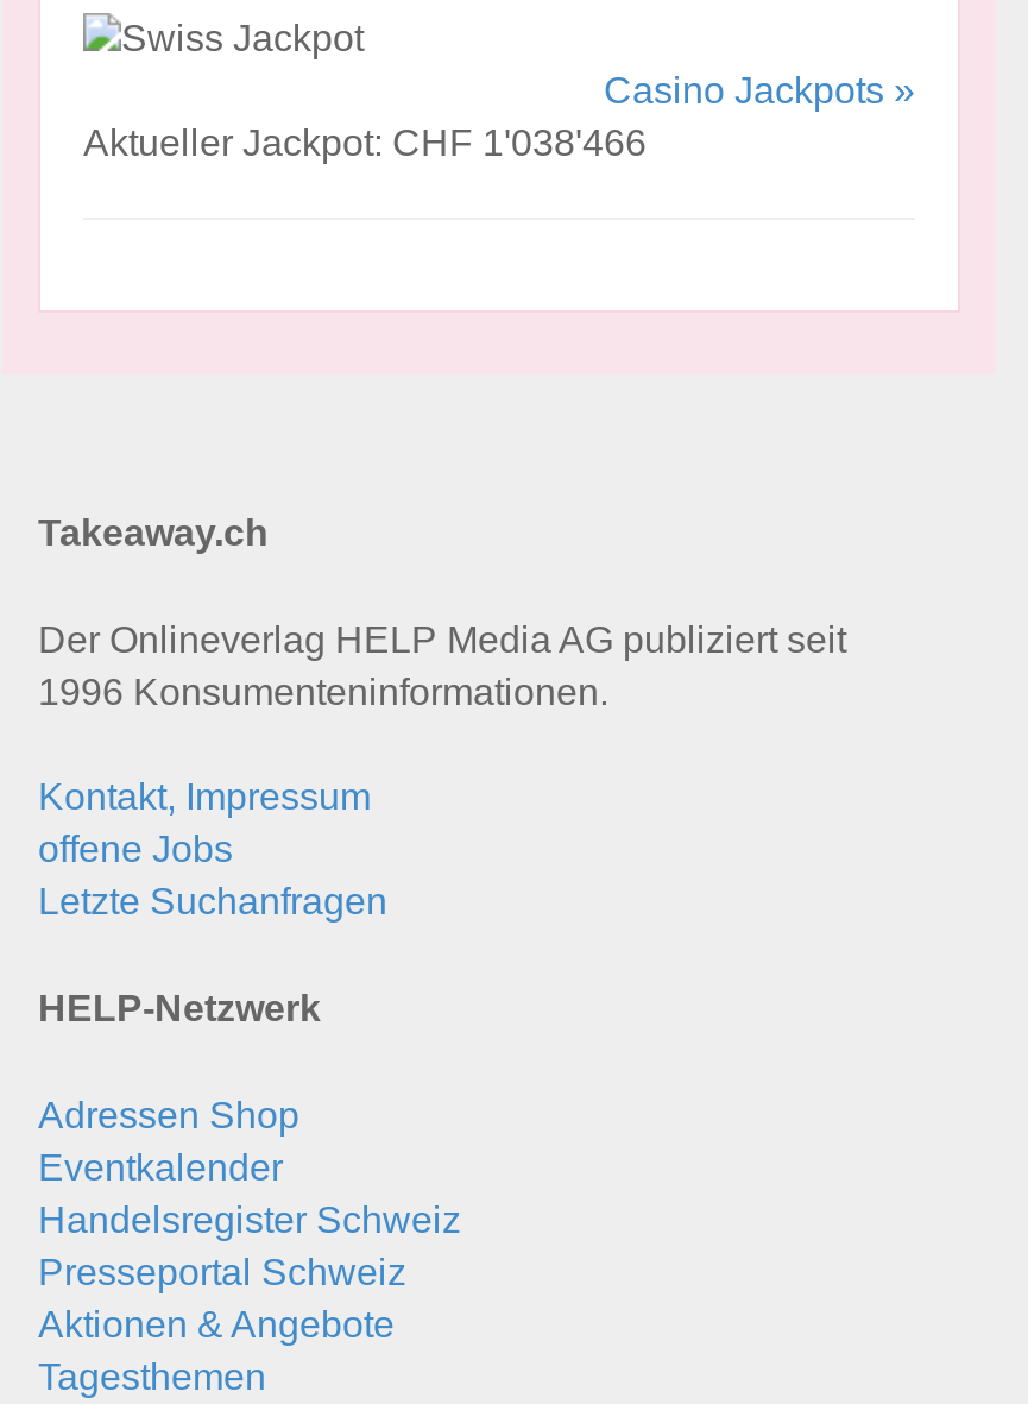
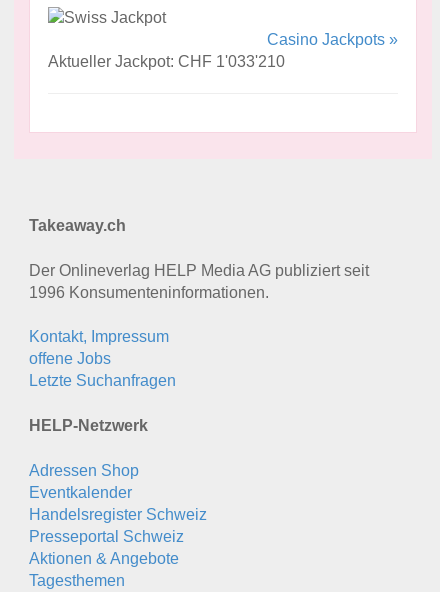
[83,122,647,162] Aktueller Jackpot: CHF 1'038'466 -> [48,53,285,70] Aktueller Jackpot: CHF 1'033'210

